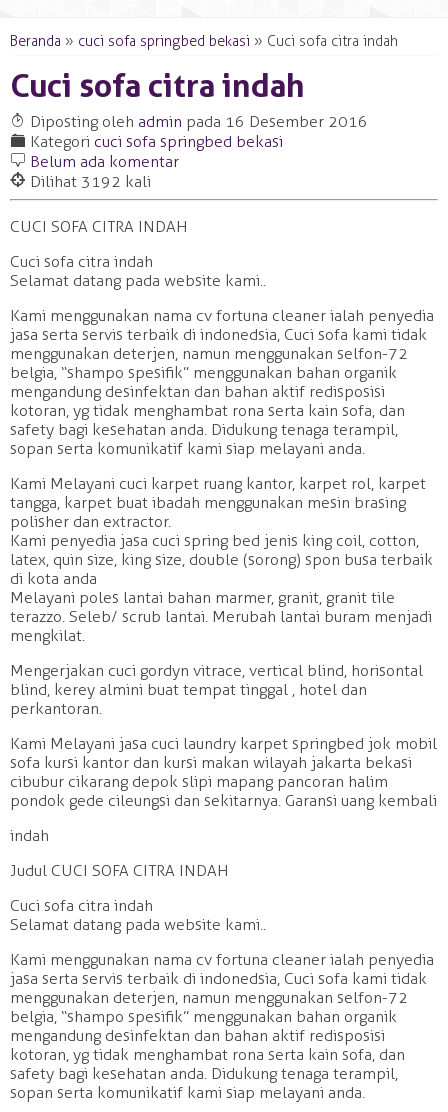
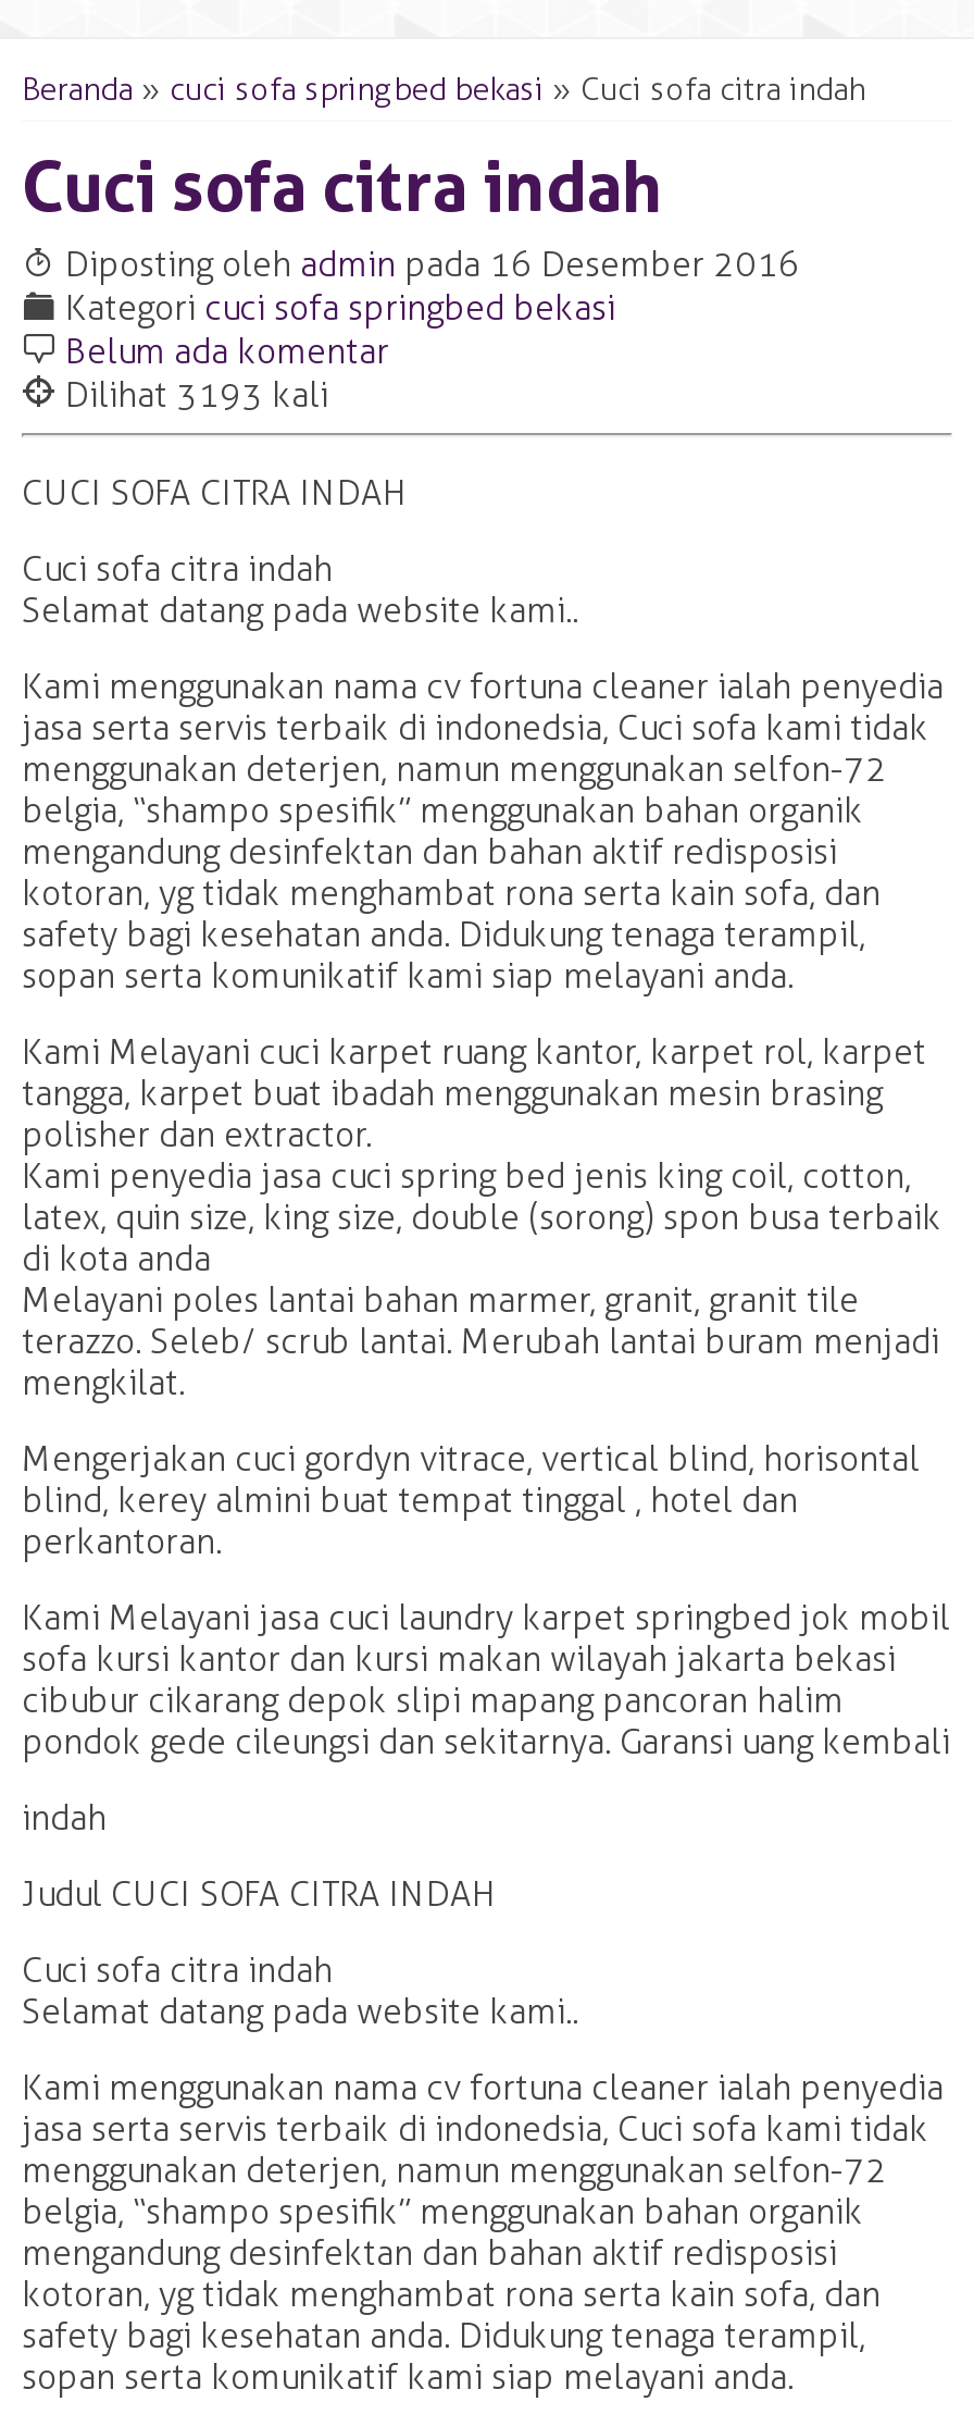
[10,171,151,191] @ Dilihat 3192 kali -> [22,372,328,416] @ Dilihat 3193 kali

